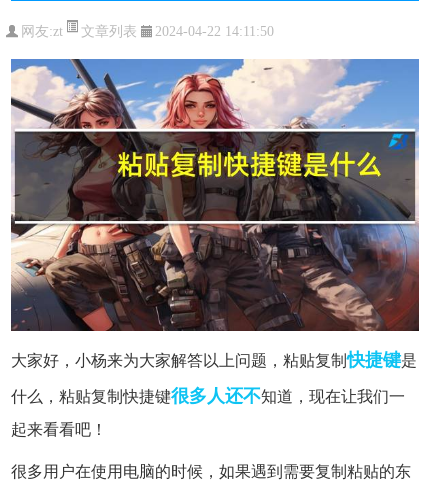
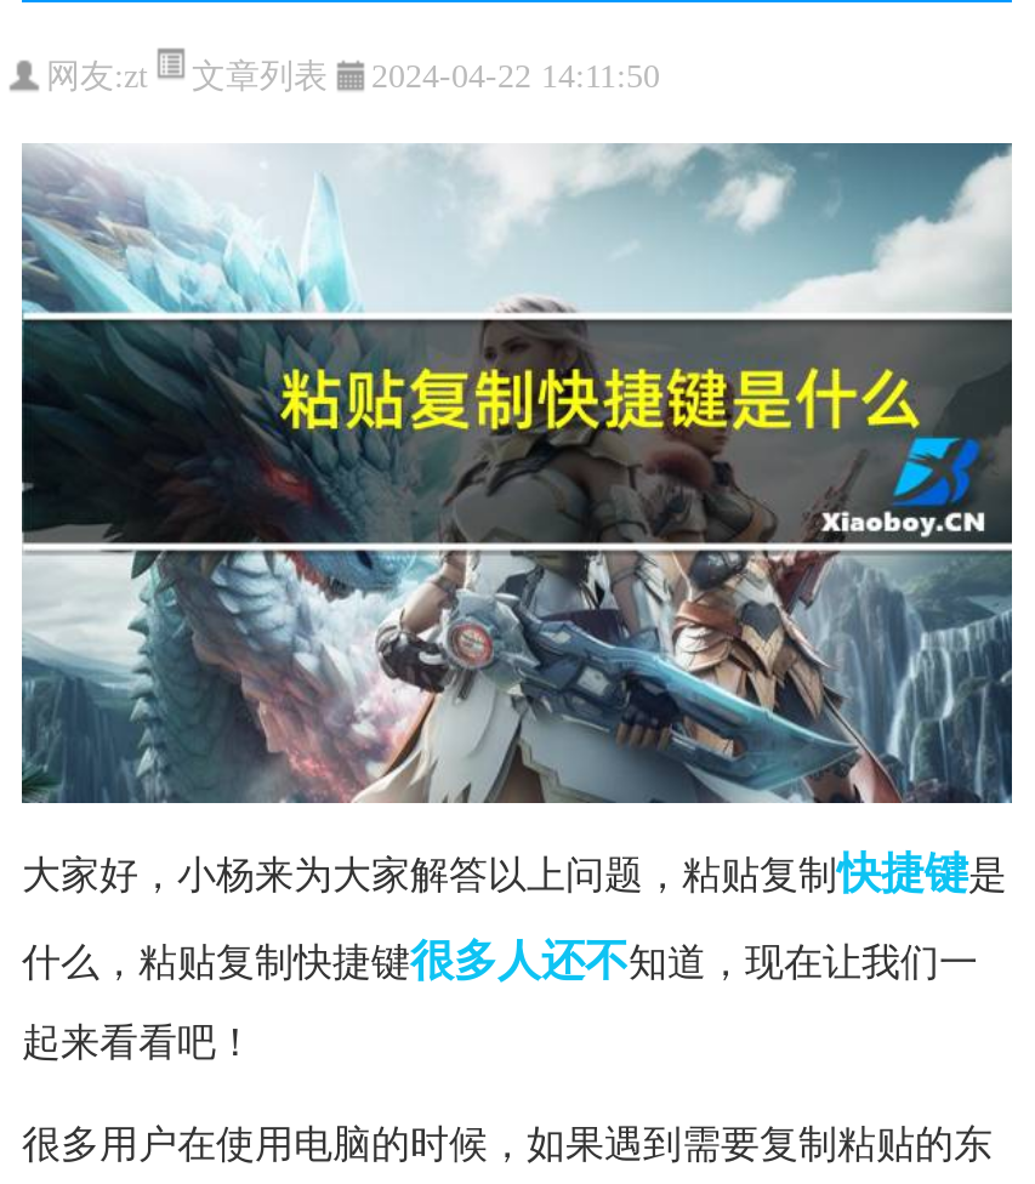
[10,58,420,332] [image] -> [19,143,1014,806] [image]

